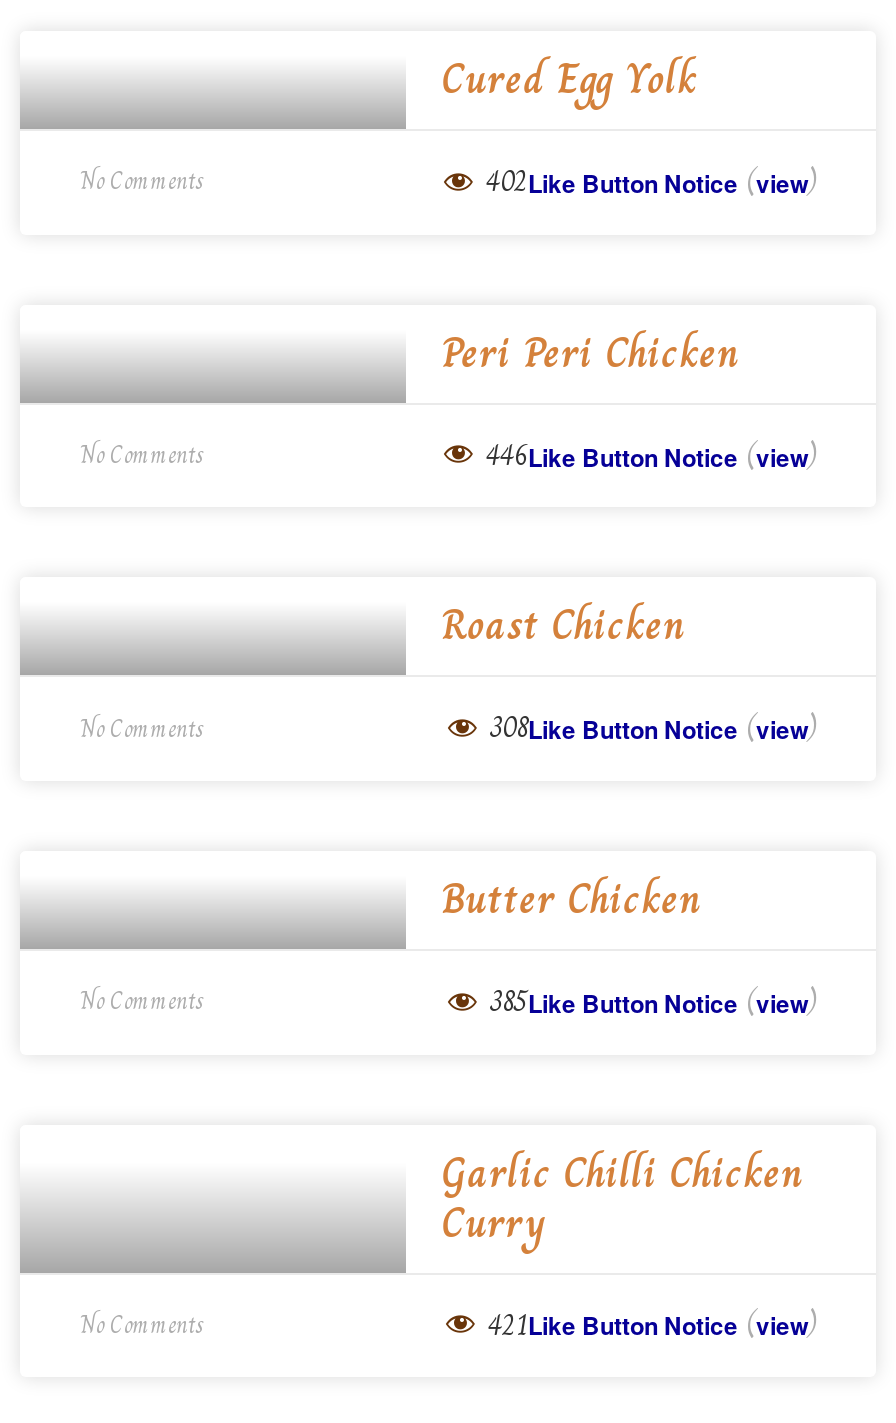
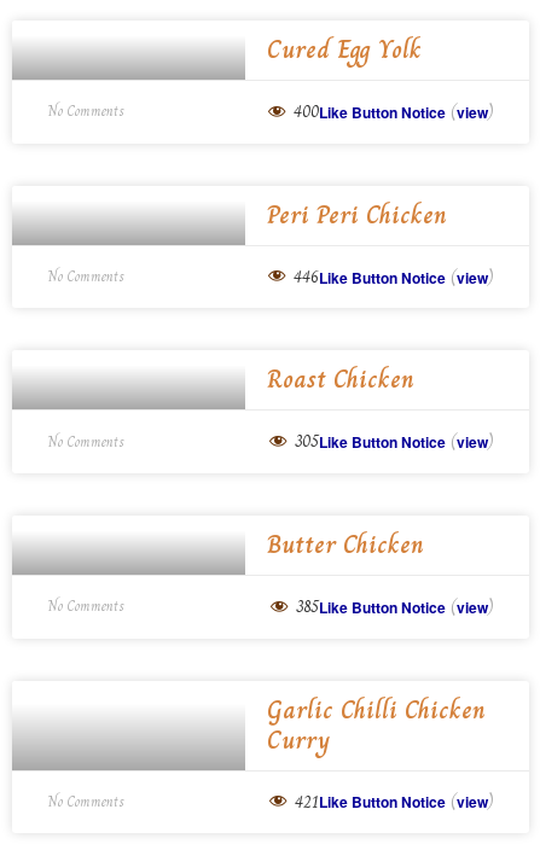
[486,159,816,207] 402Like Button Notice (view) -> [294,98,493,127] 400Like Button Notice (view)
[490,705,816,753] 308Like Button Notice (view) -> [295,428,493,457] 305Like Button Notice (view)

